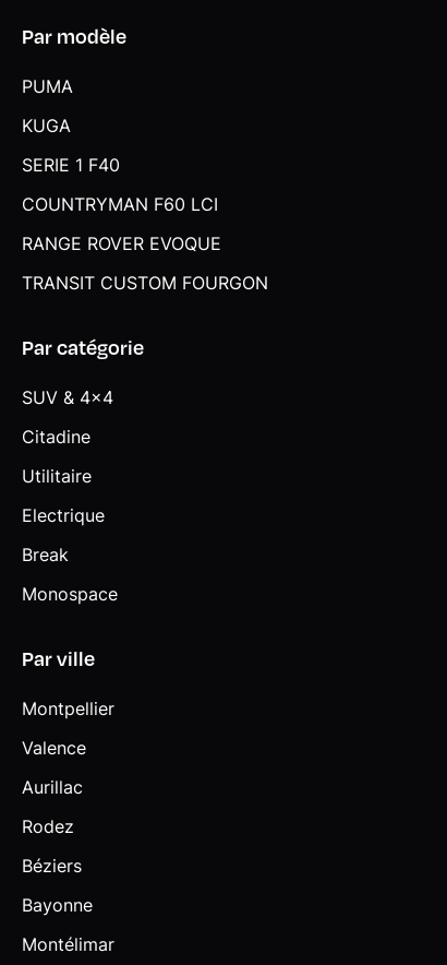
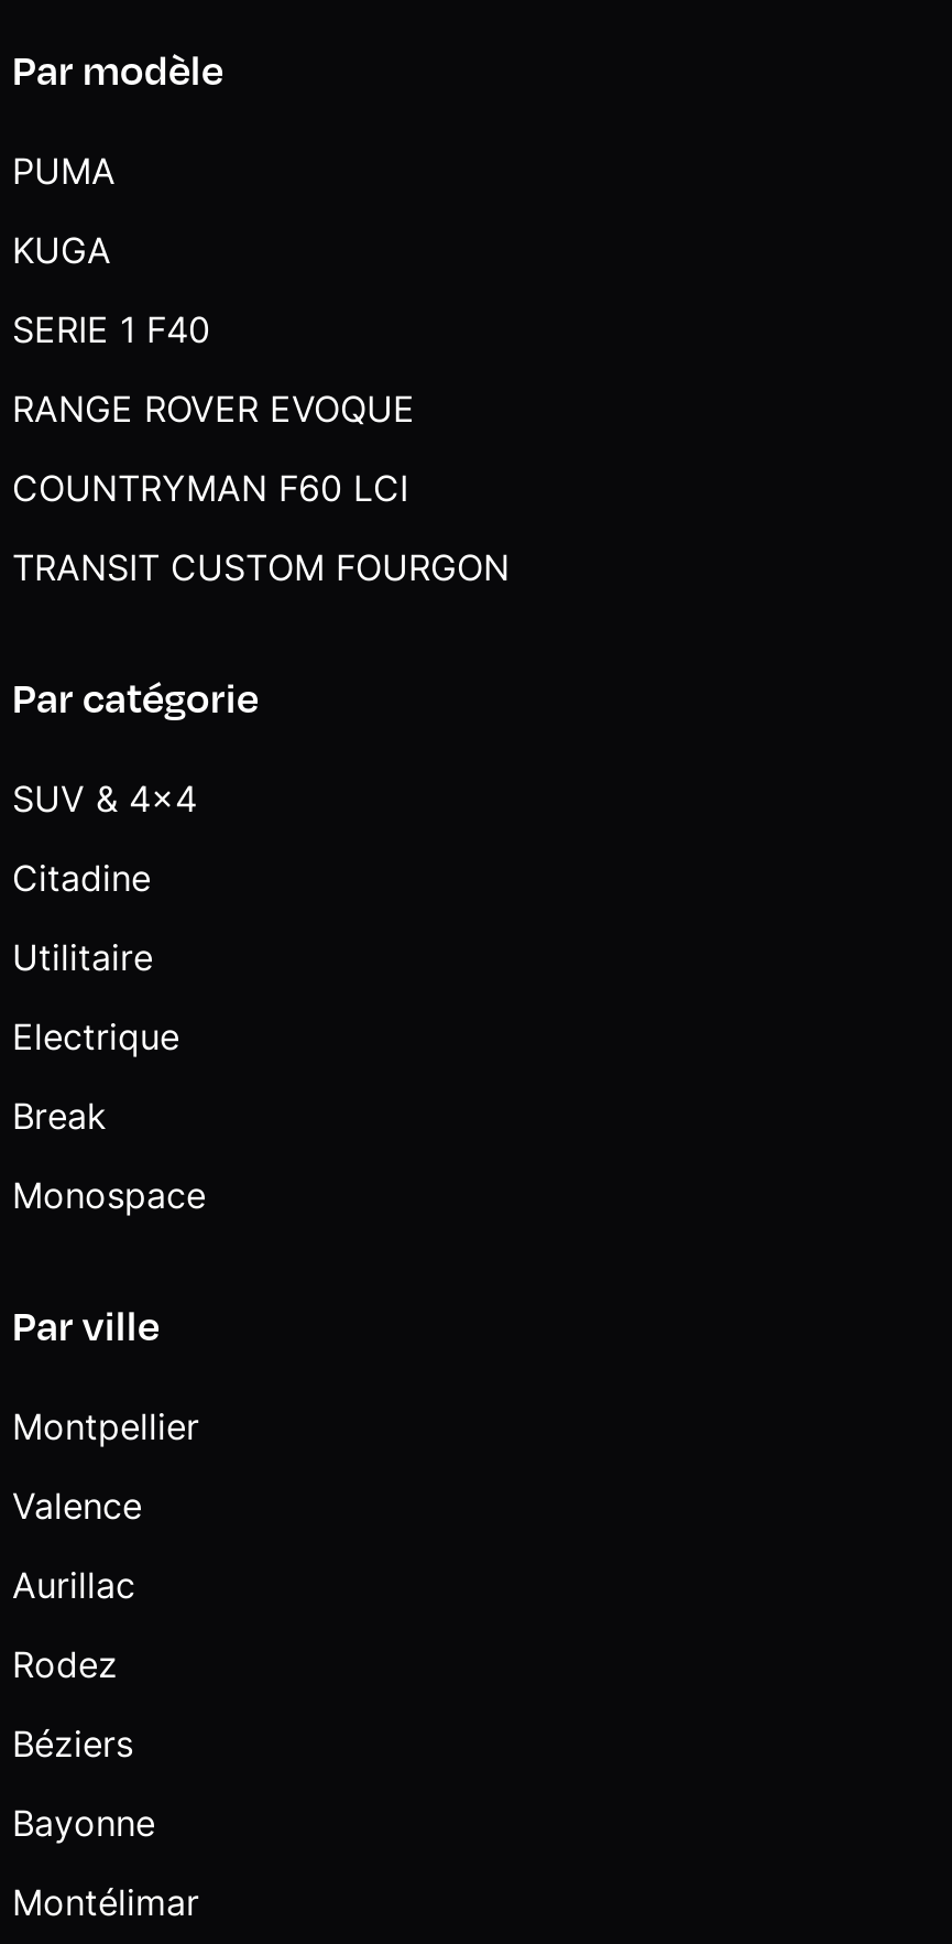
moved [22,193,218,215] -> [12,466,408,510]: COUNTRYMAN F60 LCI
moved [22,232,221,254] -> [12,387,415,431]: RANGE ROVER EVOQUE

